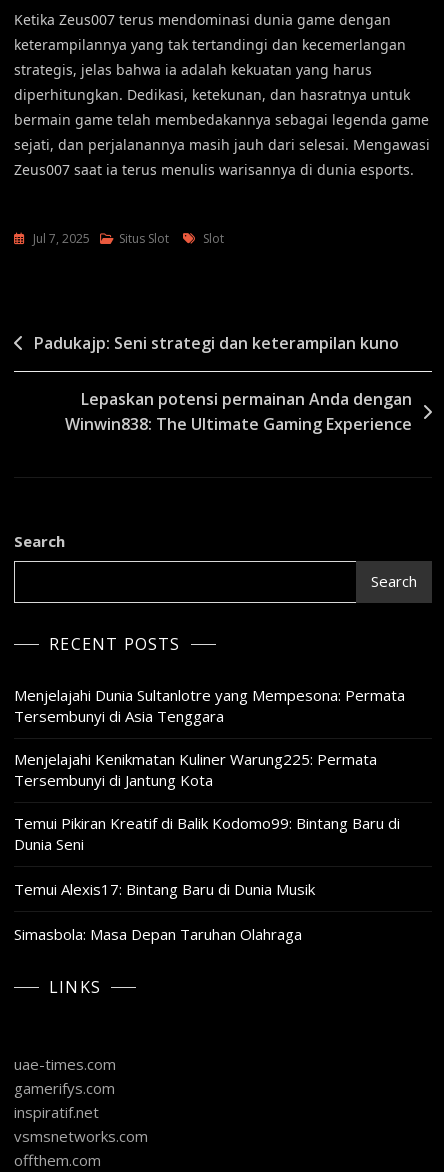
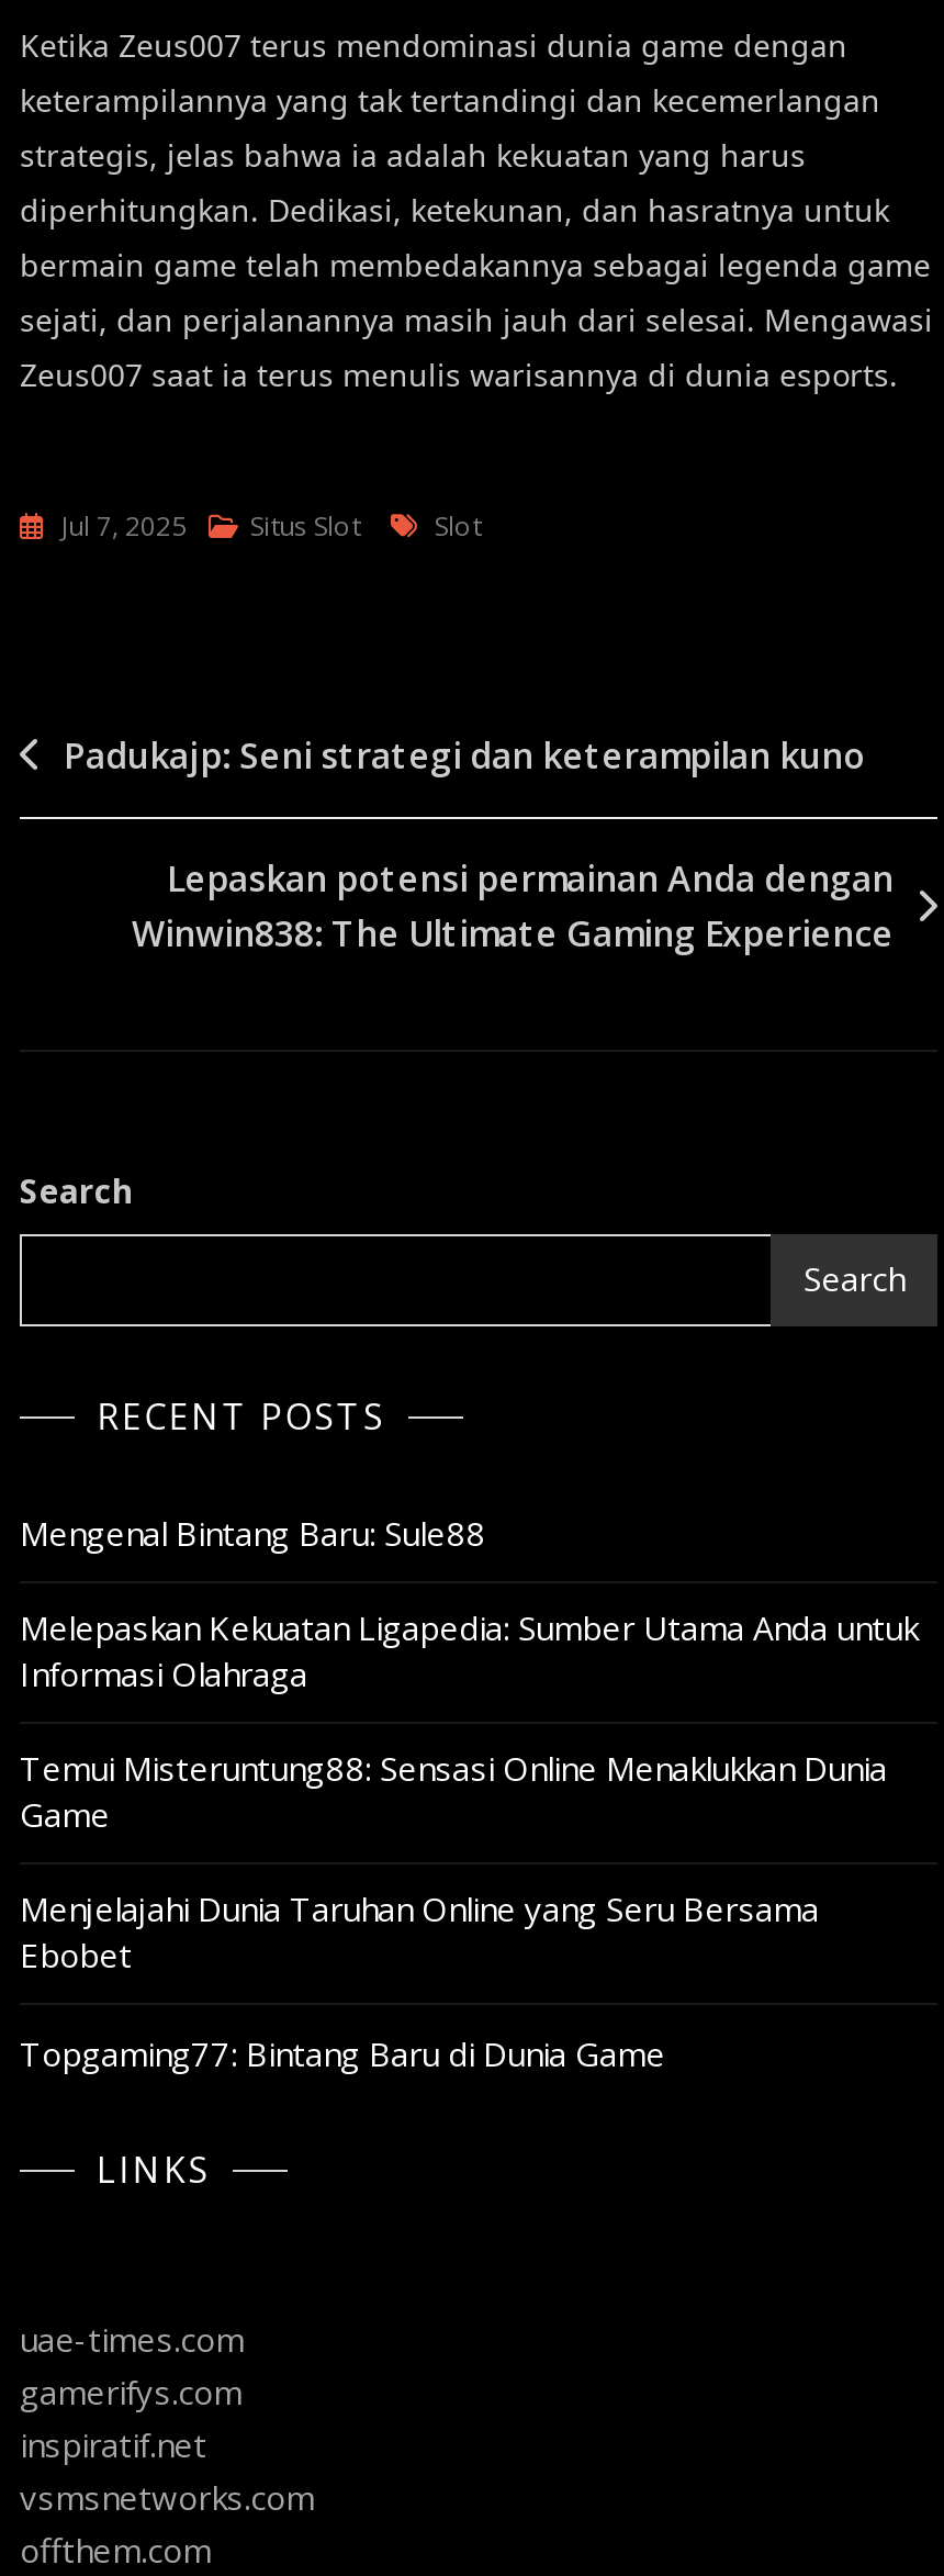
[14,685,405,726] Menjelajahi Dunia Sultanlotre yang Mempesona: Permata | Tersembunyi di Asia Tenggara -> [20,1510,485,1554] Mengenal Bintang Baru: Sule88
[14,749,377,790] Menjelajahi Kenikmatan Kuliner Warung225: Permata | Tersembunyi di Jantung Kota -> [20,1605,918,1695] Melepaskan Kekuatan Ligapedia: Sumber Utama Anda untuk | Informasi Olahraga
[14,813,400,854] Temui Pikiran Kreatif di Balik Kodomo99: Bintang Baru di | Dunia Seni -> [20,1745,887,1835] Temui Misteruntung88: Sensasi Online Menaklukkan Dunia | Game
[14,879,315,899] Temui Alexis17: Bintang Baru di Dunia Musik -> [20,1886,819,1976] Menjelajahi Dunia Taruhan Online yang Seru Bersama | Ebobet
[14,924,302,944] Simasbola: Masa Depan Taruhan Olahraga -> [20,2031,665,2075] Topgaming77: Bintang Baru di Dunia Game

